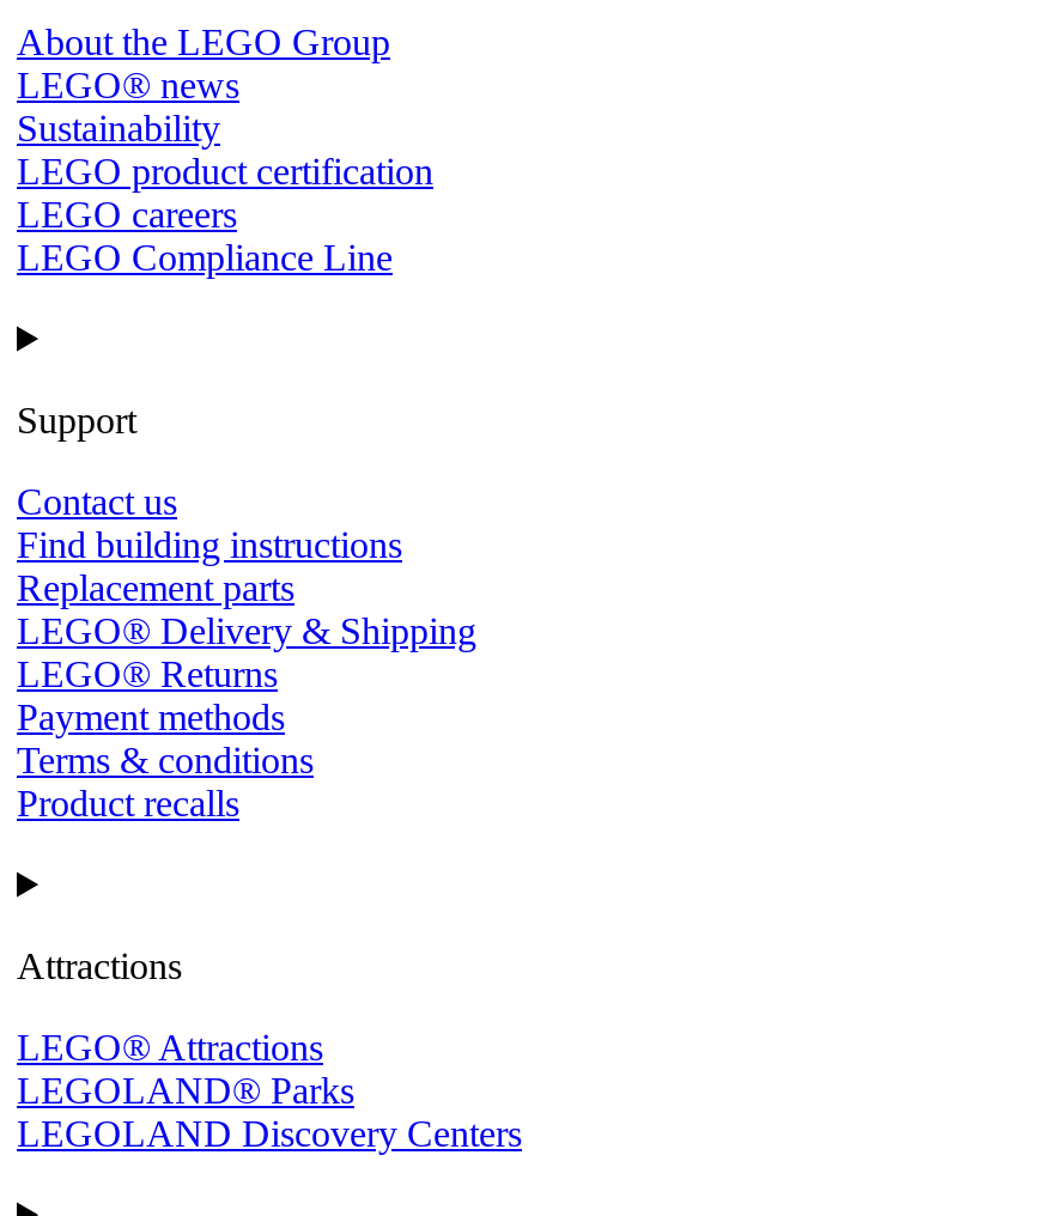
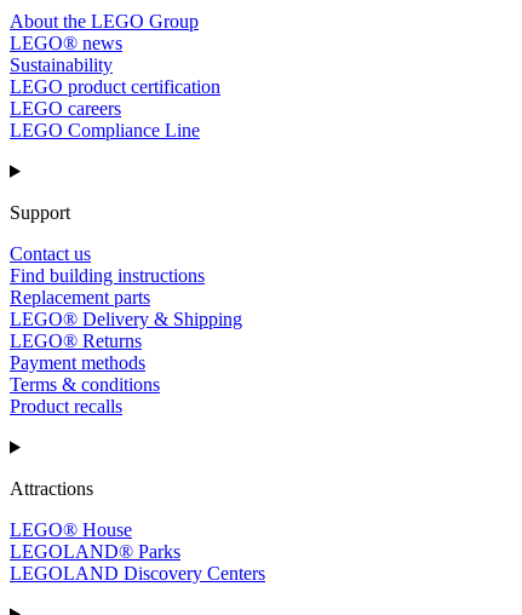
[17,1026,323,1067] LEGO® Attractions -> [10,519,132,540] LEGO® House

